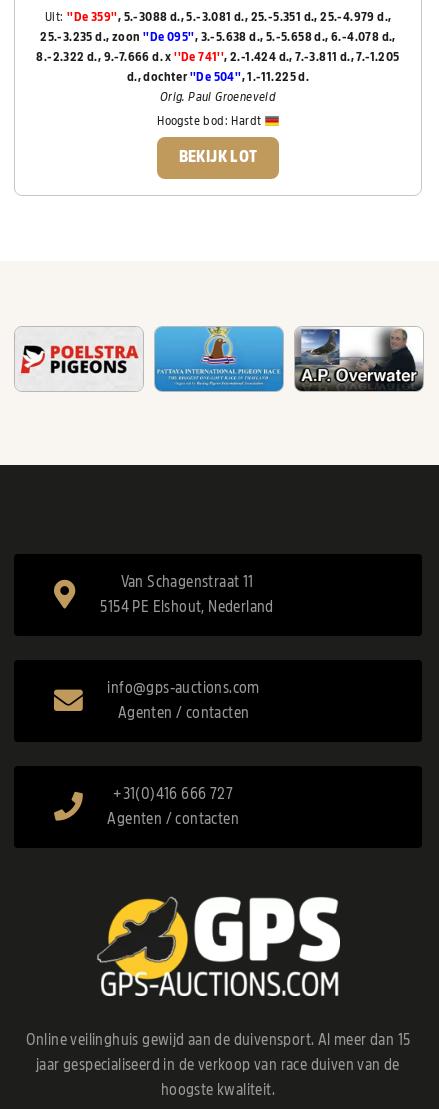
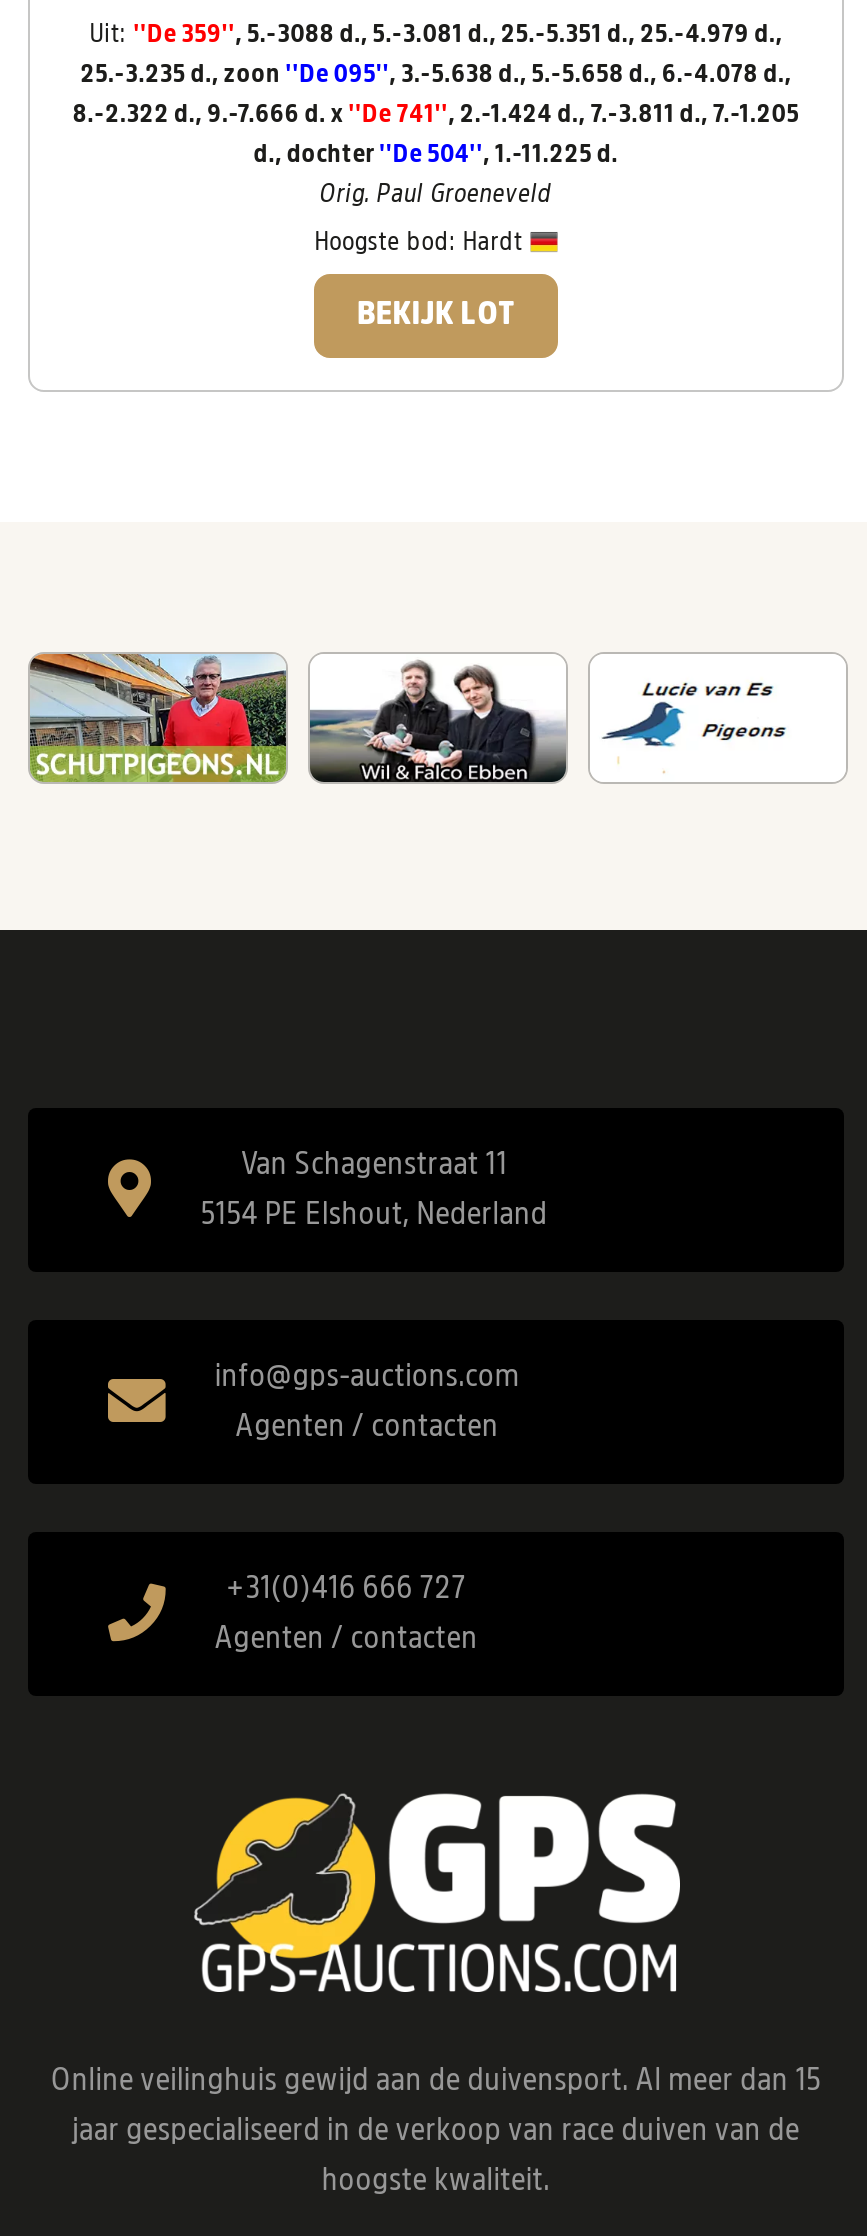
[15,327,143,391] [image] -> [28,652,288,784] [image]
[154,326,284,392] [image] -> [308,654,568,784] [image]
[294,327,424,392] [image] -> [590,654,846,782] [image]

